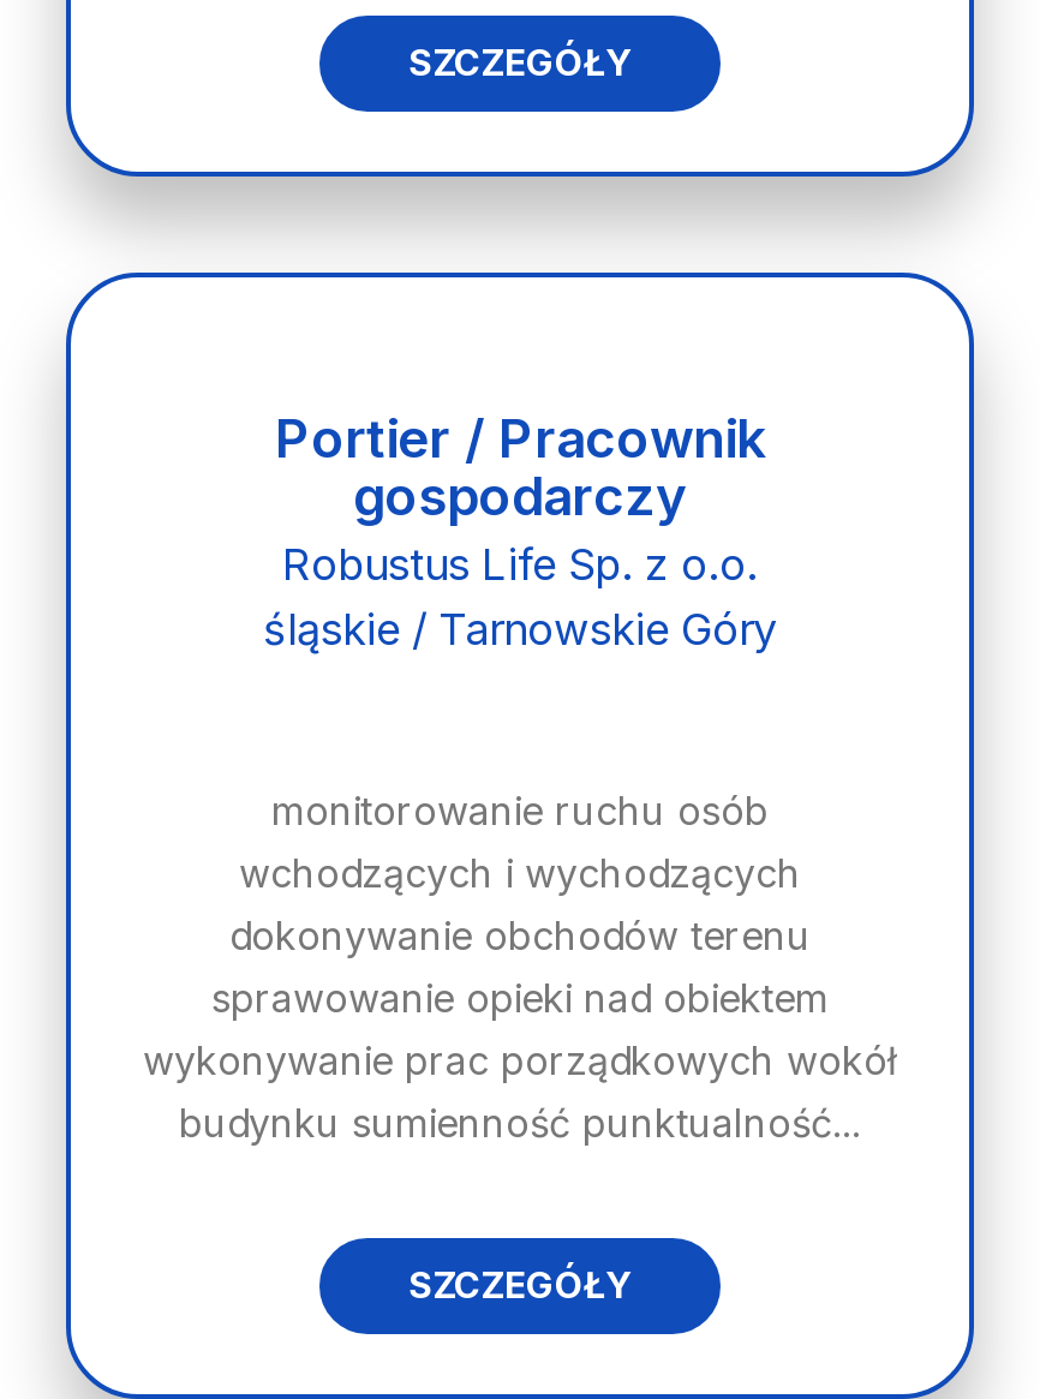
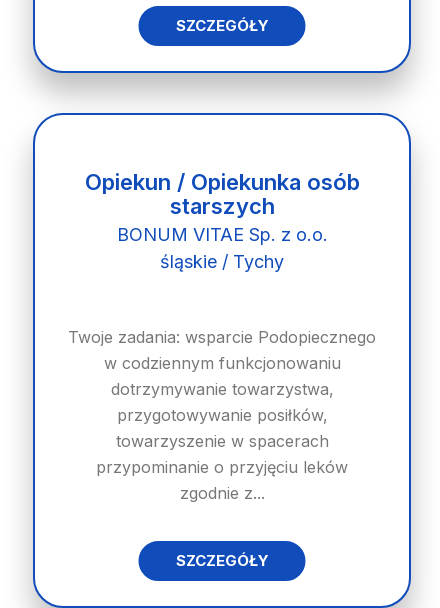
[263,407,777,654] Portier / Pracownik | gospodarczy | Robustus Life Sp. z o.o. | śląskie / Tarnowskie Góry -> [84,169,359,272] Opiekun / Opiekunka osób | starszych | BONUM VITAE Sp. z o.o. | śląskie / Tychy
[143,787,897,1147] monitorowanie ruchu osób | wchodzących i wychodzących | dokonywanie obchodów terenu | sprawowanie opieki nad obiektem | wykonywanie prac porządkowych wokół | budynku sumienność punktualność... -> [68,327,376,503] Twoje zadania: wsparcie Podopiecznego | w codziennym funkcjonowaniu | dotrzymywanie towarzystwa, | przygotowywanie posiłków, | towarzyszenie w spacerach | przypominanie o przyjęciu leków | zgodnie z...

